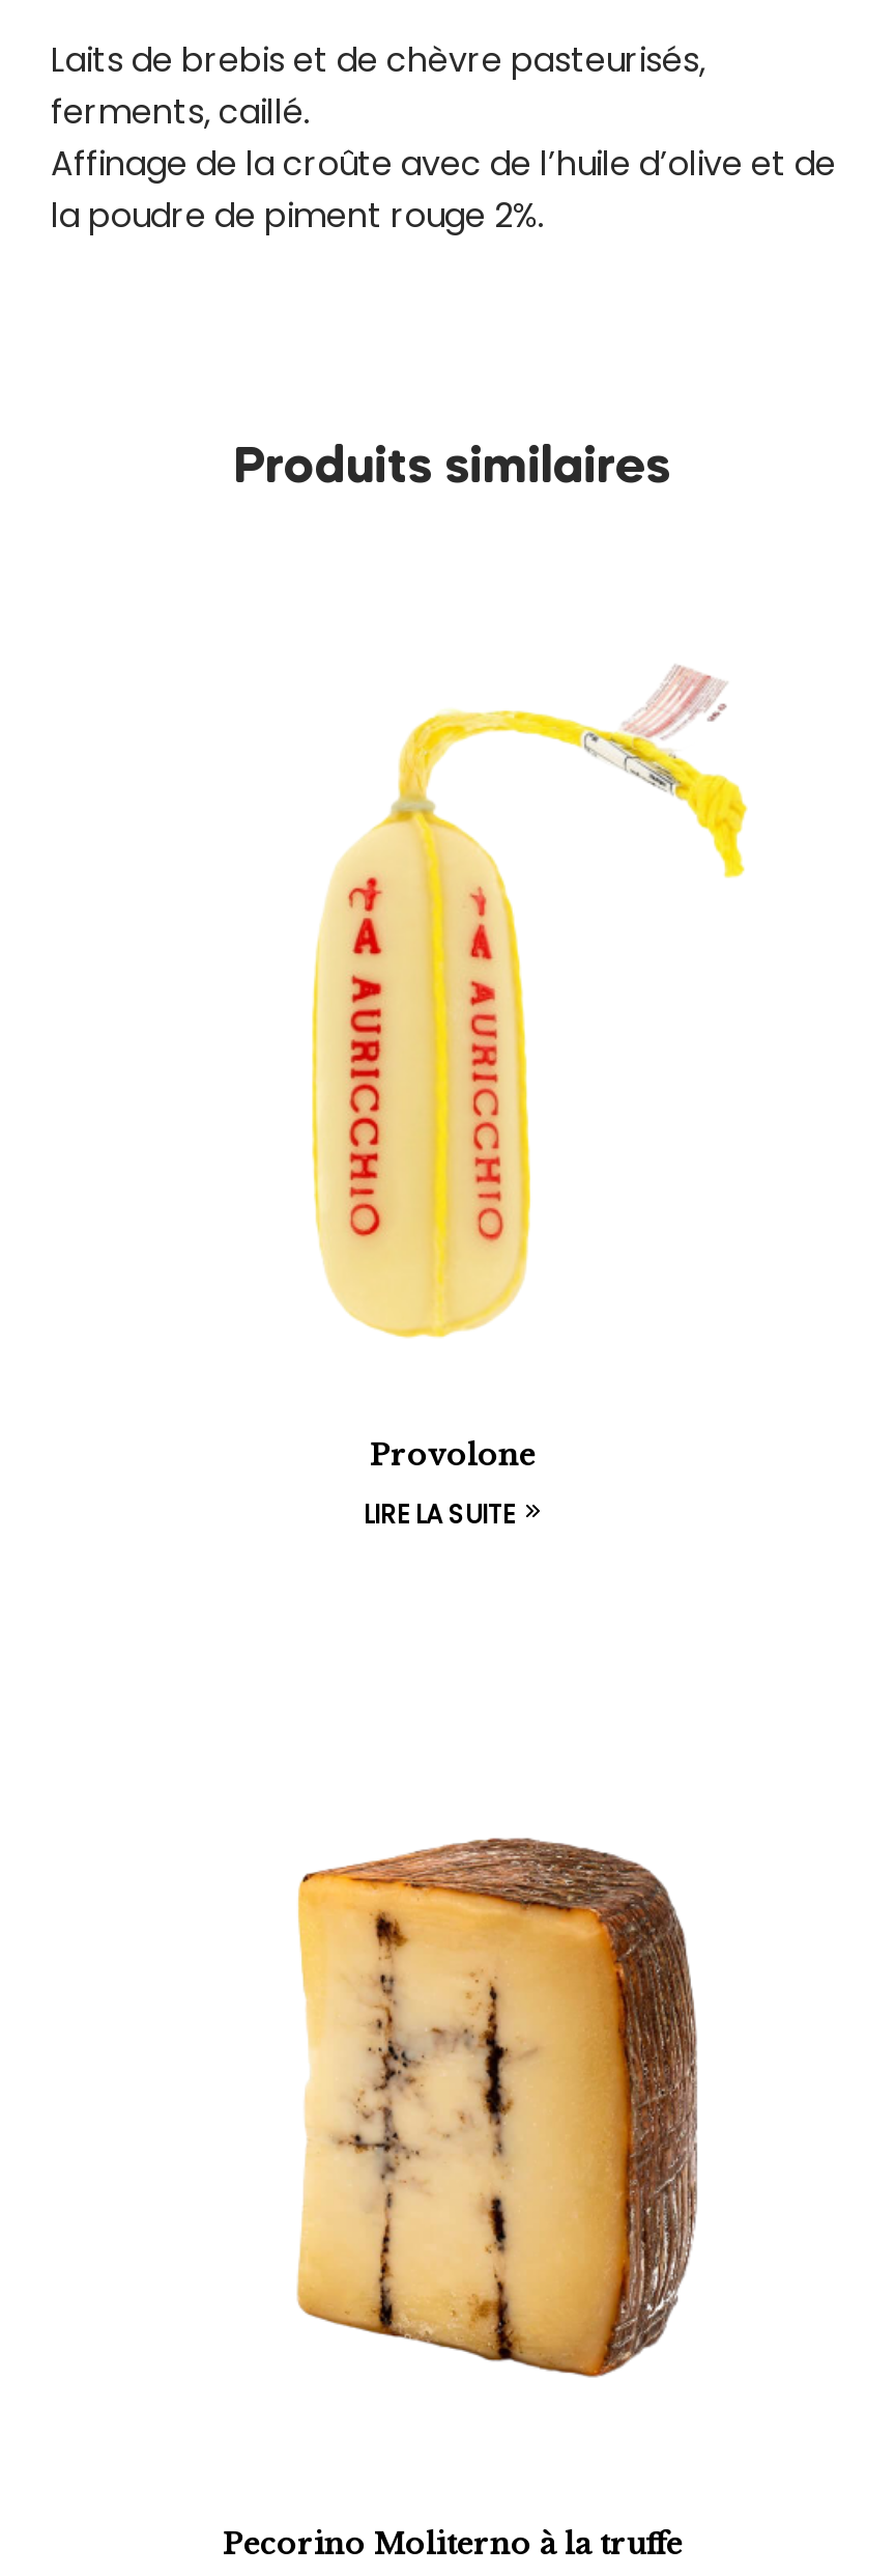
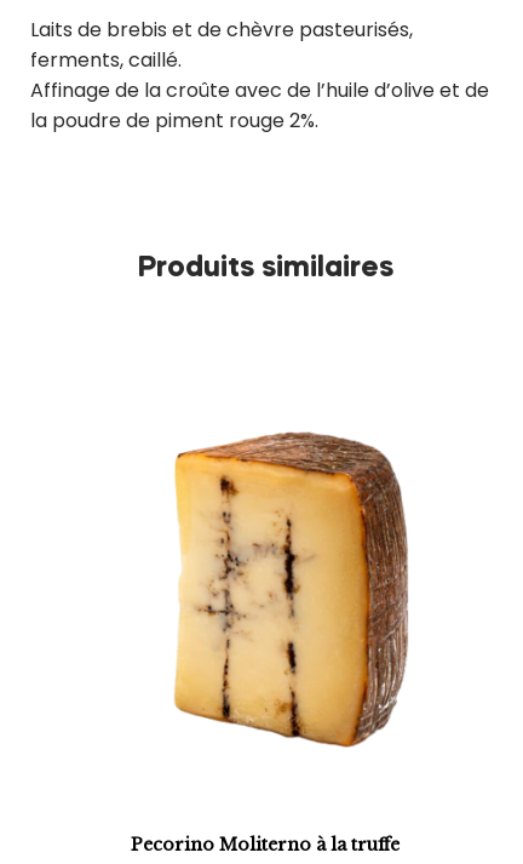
[310,665,749,1339] [image] -> none
[364,1435,536,1531] Provolone | LIRE LA SUITE -> none

